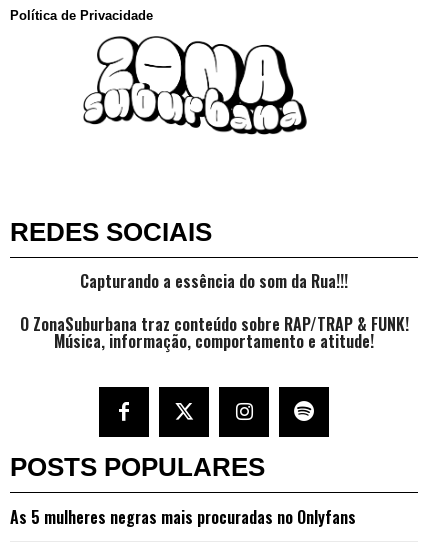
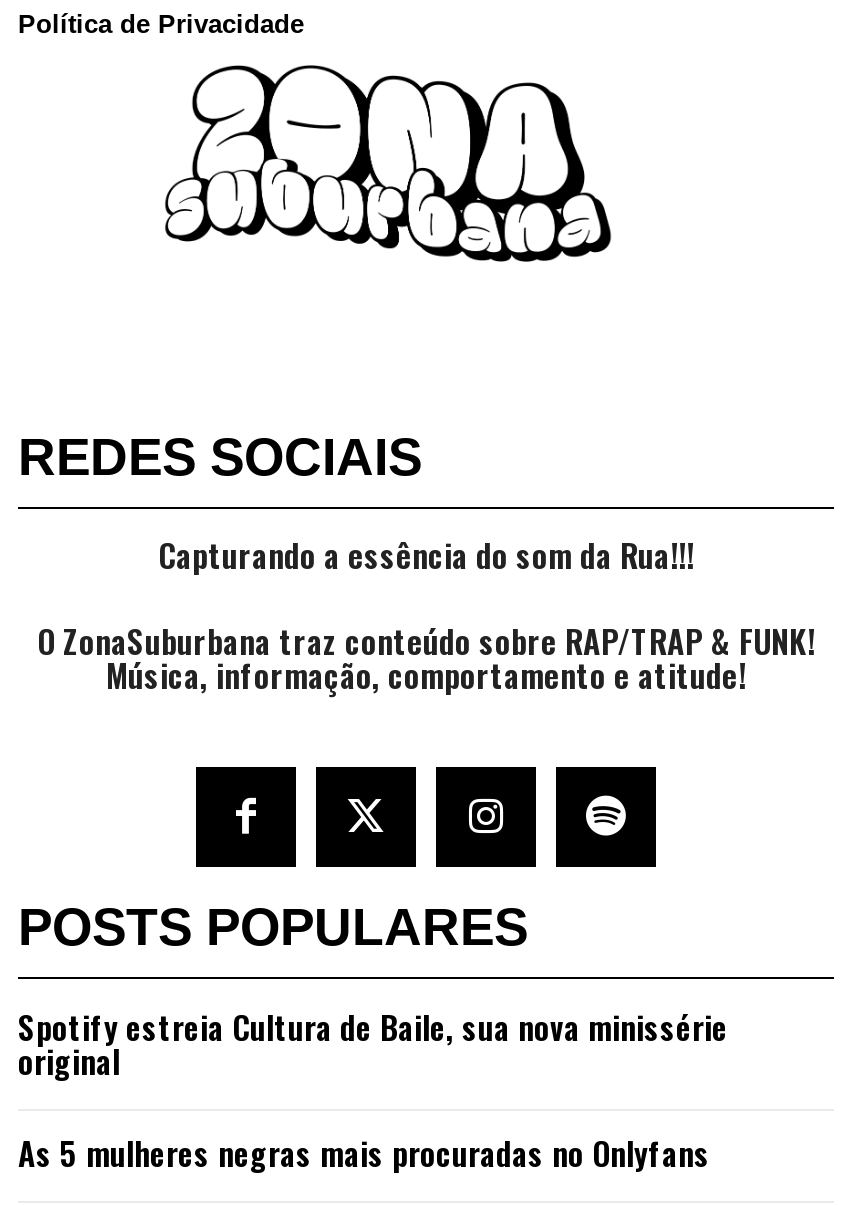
none -> [18,1003,728,1085] Spotify estreia Cultura de Baile, sua nova minissérie | original

